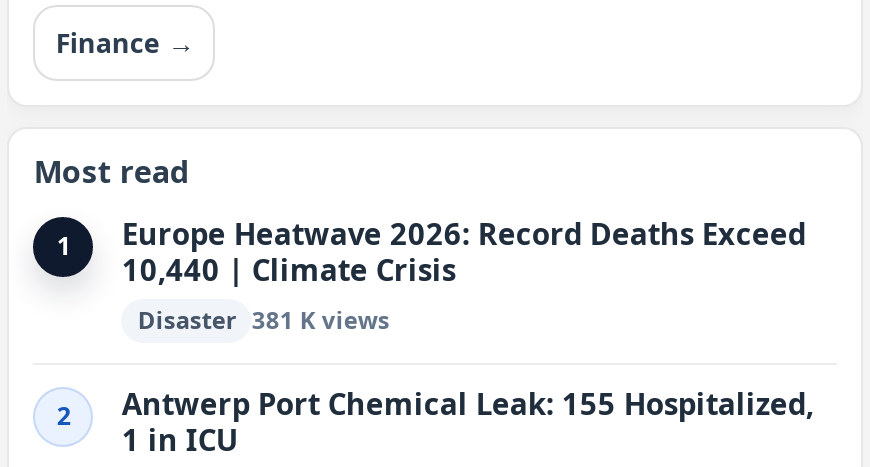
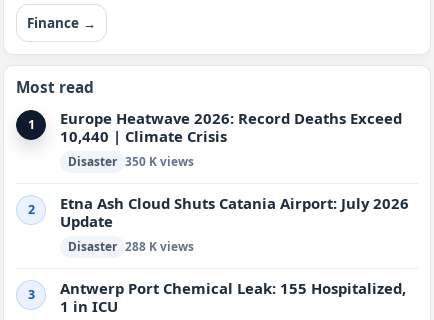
none -> [28,193,409,303] Etna Ash Cloud Shuts Catania Airport: July 2026 | Update | Disaster 288 K views | 3
[138,304,390,336] Disaster 381 K views -> [68,153,194,169] Disaster 350 K views

